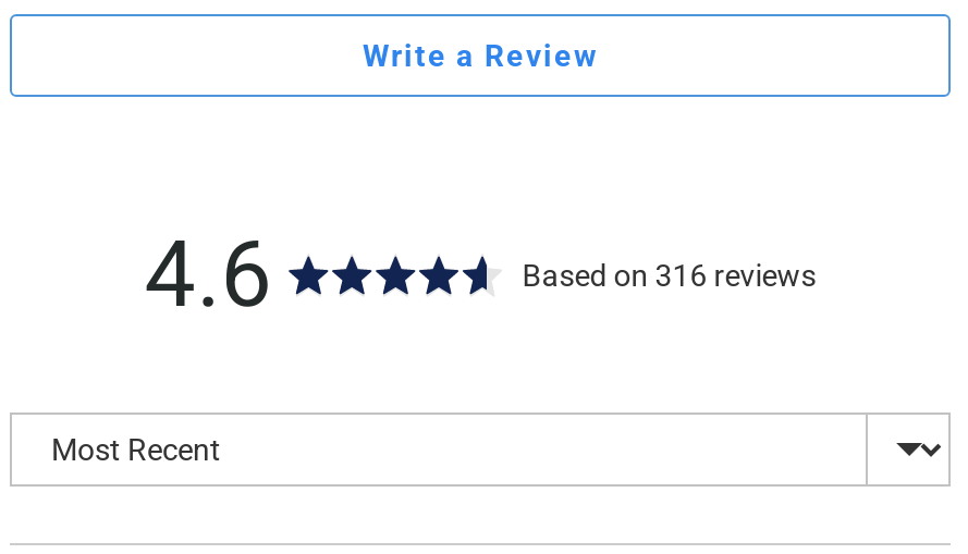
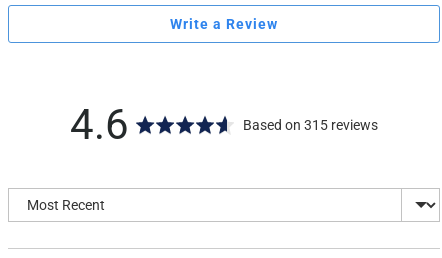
[522,257,816,292] Based on 316 reviews -> [243,117,378,133] Based on 315 reviews

